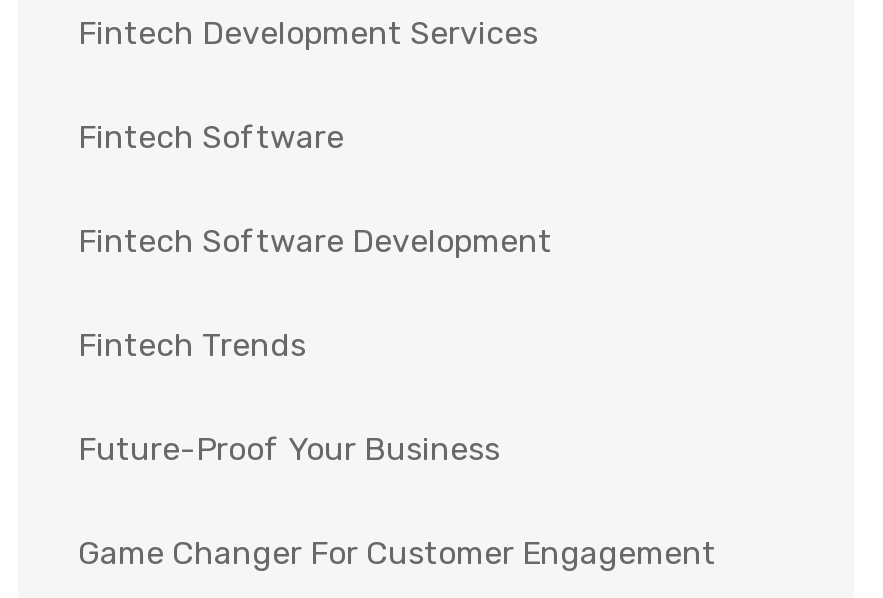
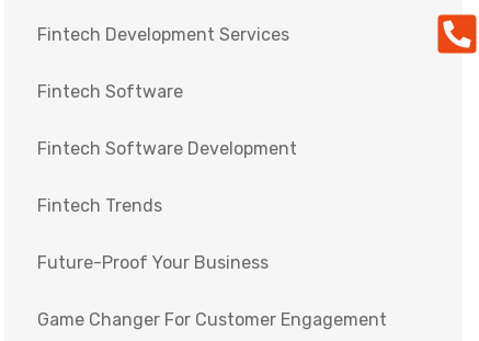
none -> [436,13,476,55] [image]

